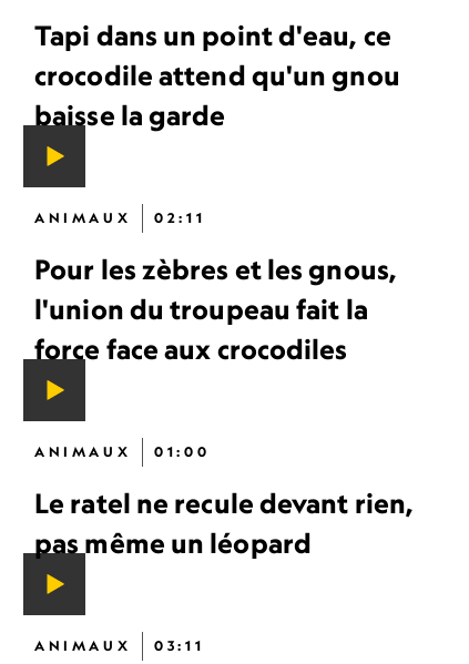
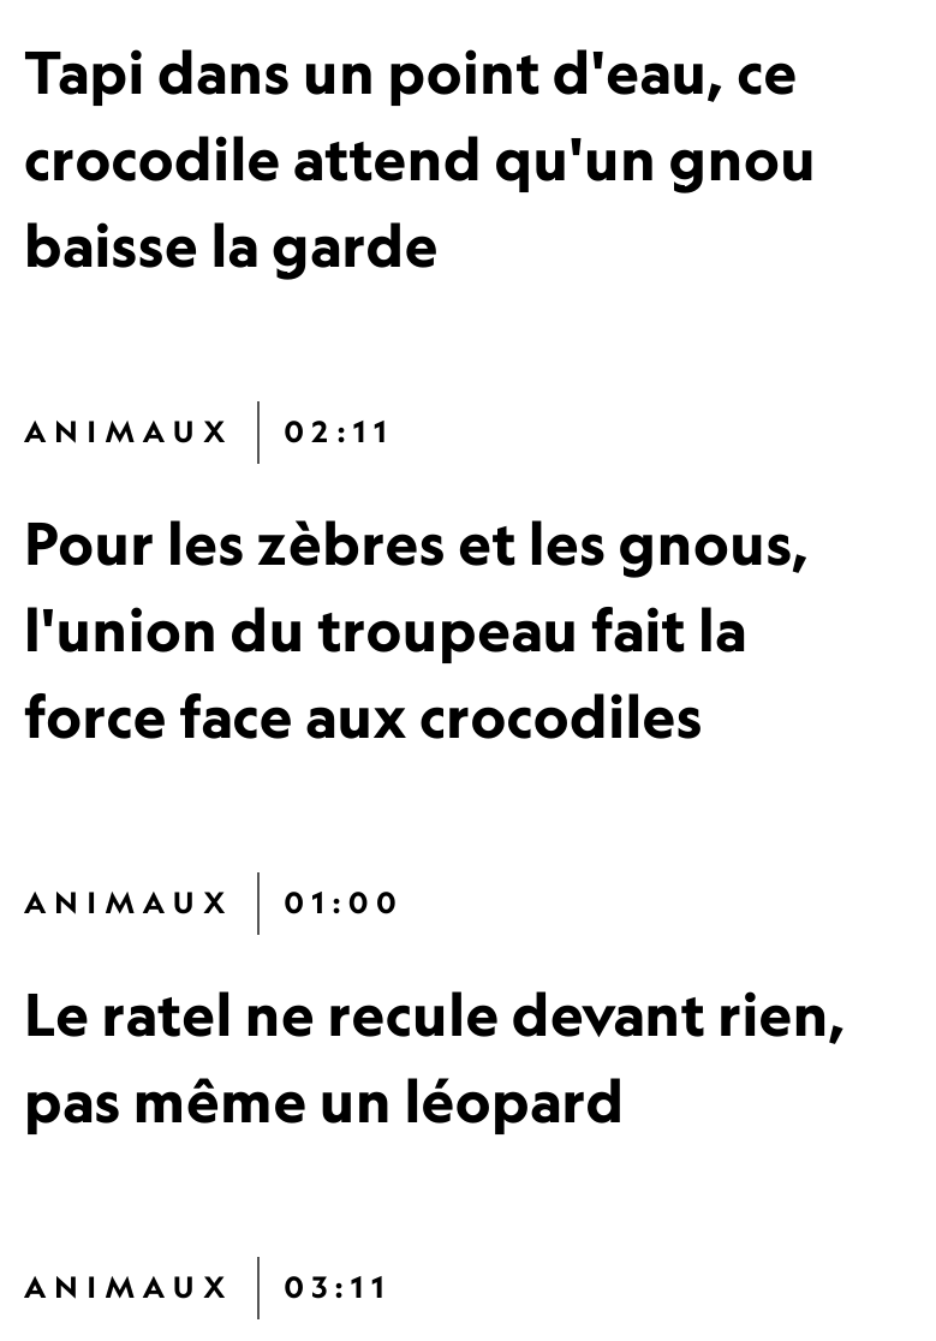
[22,124,86,188] [image] -> none
[22,358,86,422] [image] -> none
[22,552,86,616] [image] -> none

